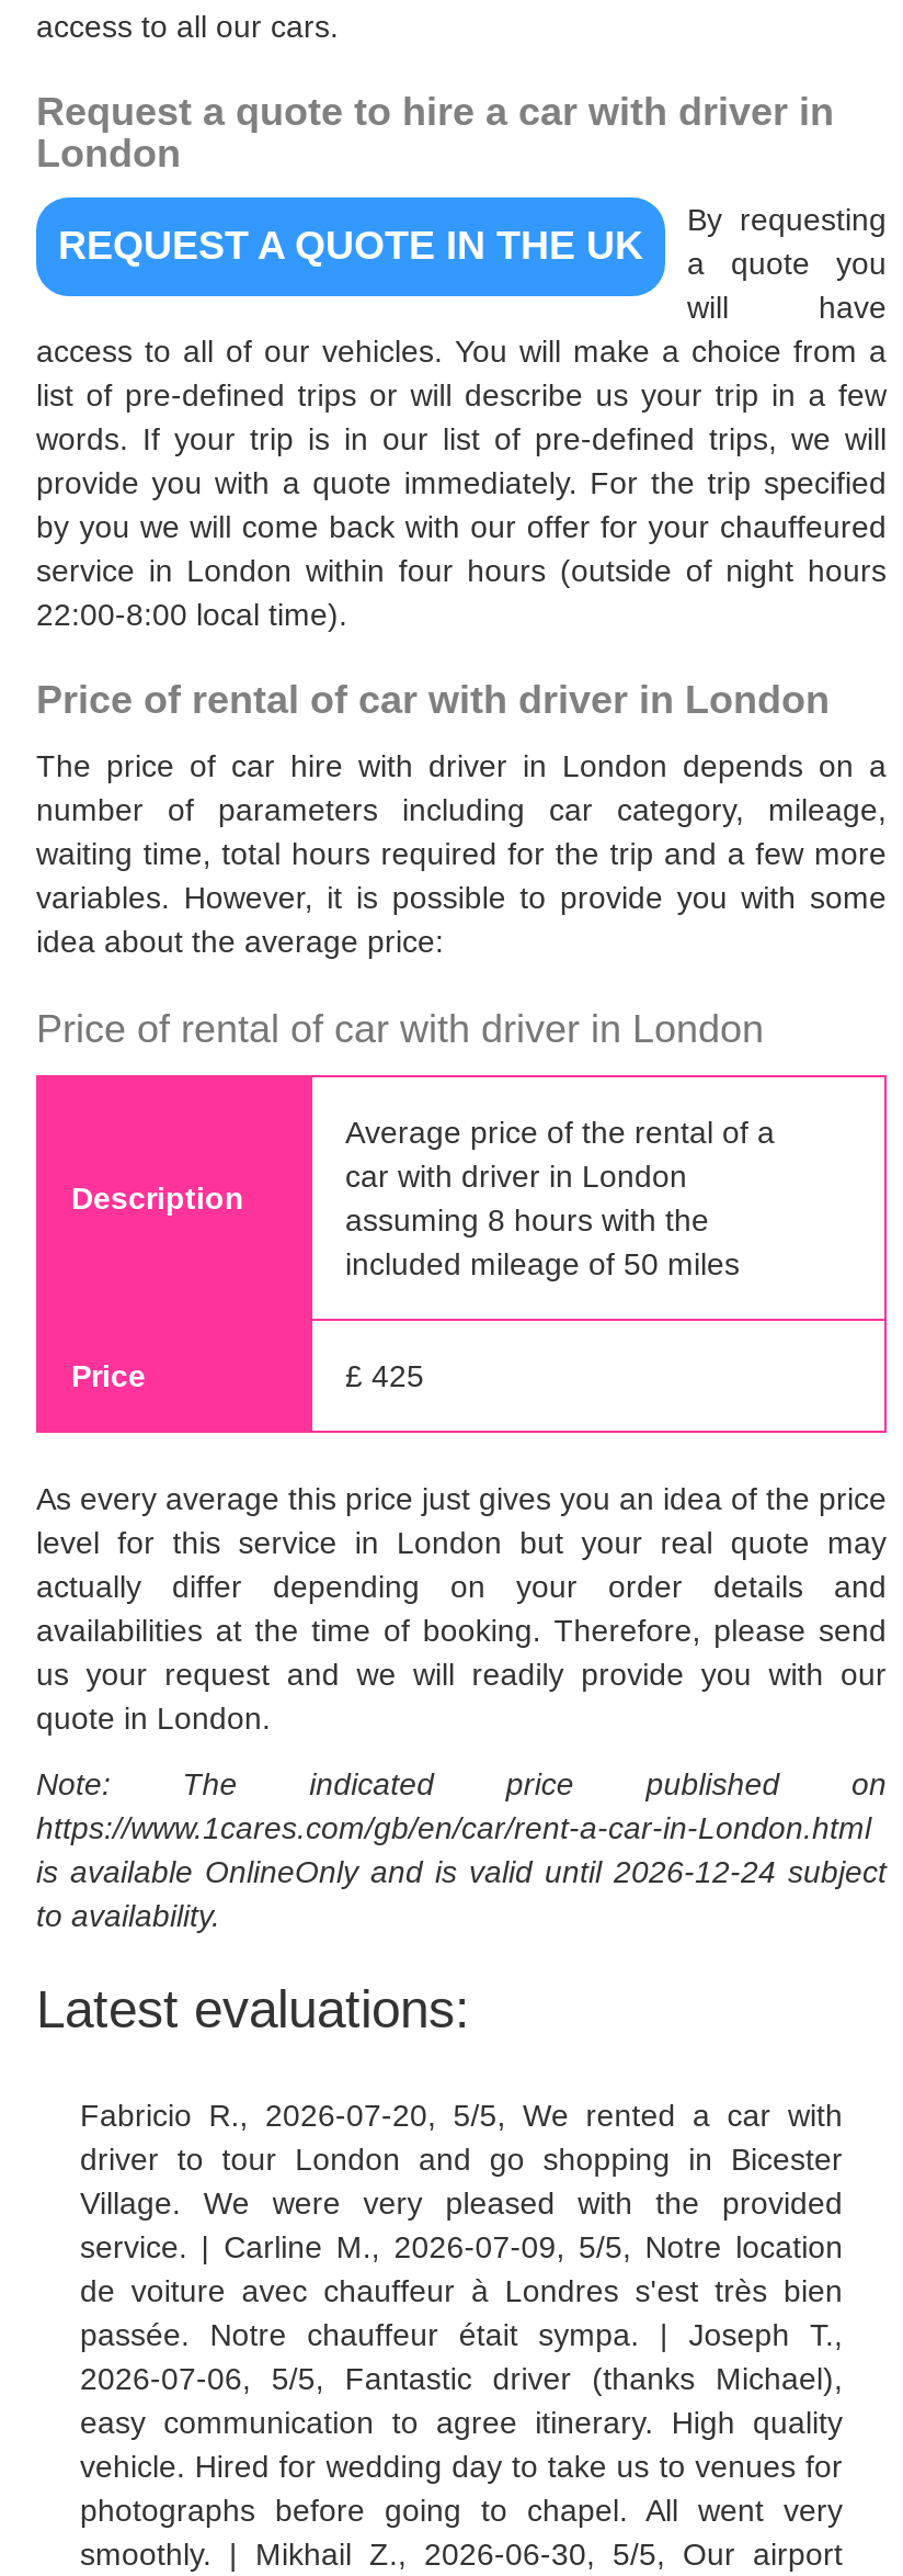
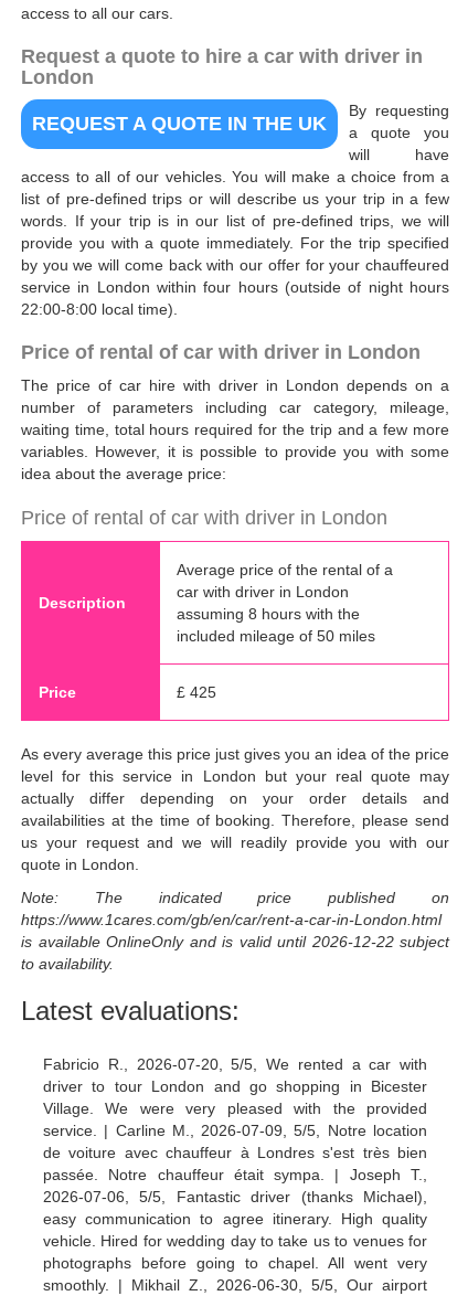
[36,1853,887,1889] is available OnlineOnly and is valid until 2026-12-24 subject -> [21,932,449,950] is available OnlineOnly and is valid until 2026-12-22 subject

